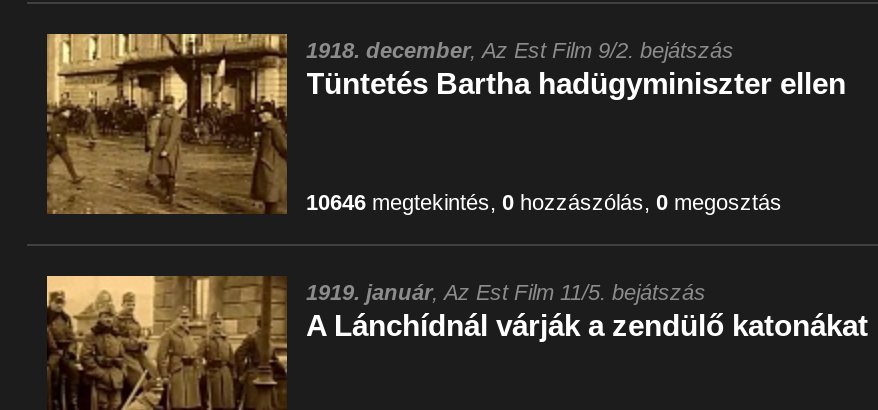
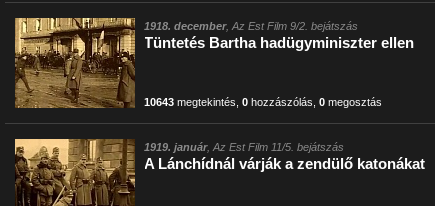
[306,190,782,214] 10646 megtekintés, 0 hozzászólás, 0 megosztás -> [144,96,382,108] 10643 megtekintés, 0 hozzászólás, 0 megosztás

